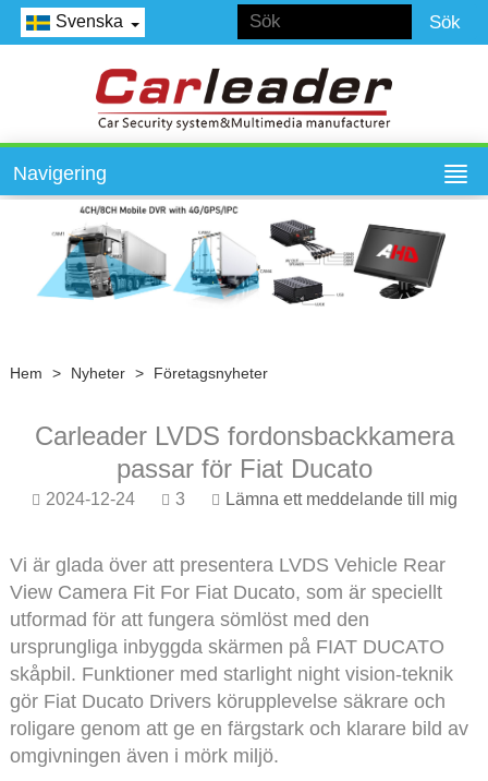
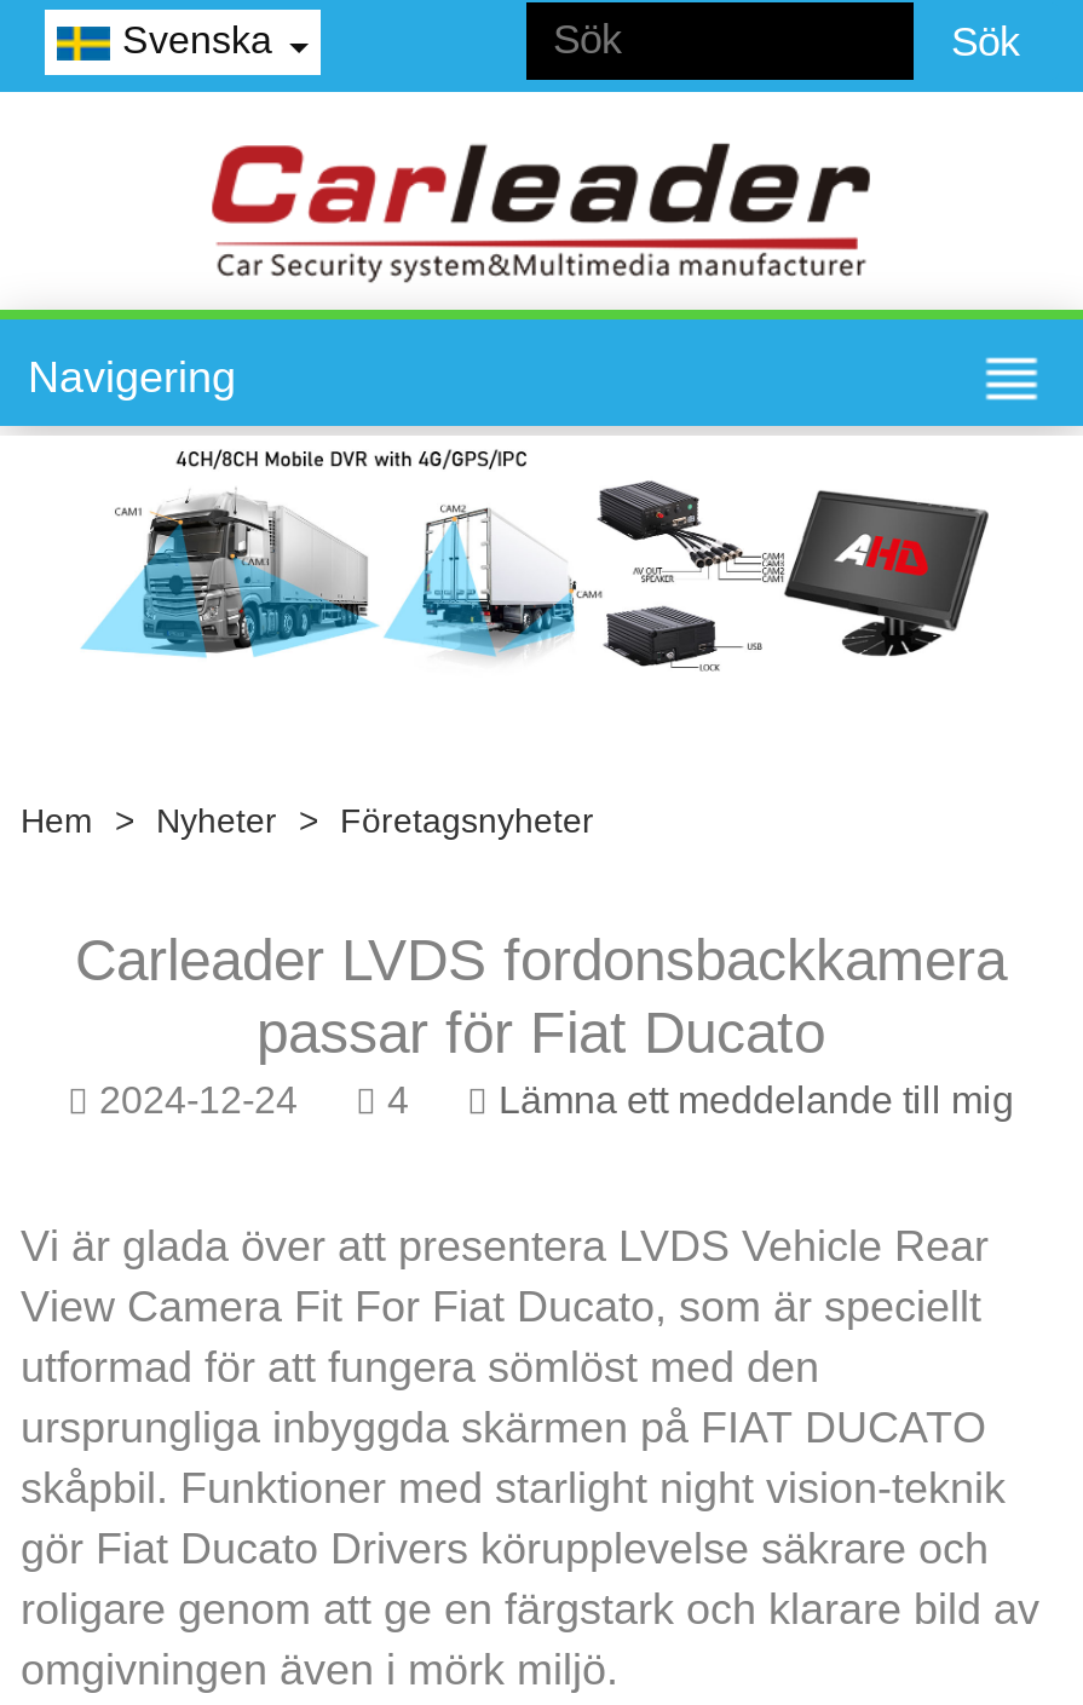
[45,490,185,508] 2024-12-24 3 -> [99,1080,409,1121] 2024-12-24 4

